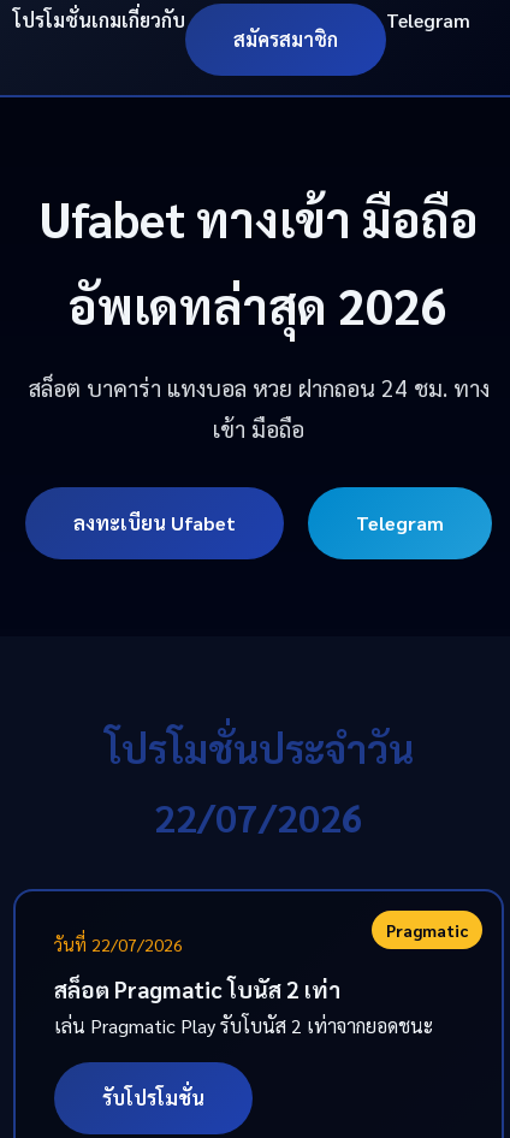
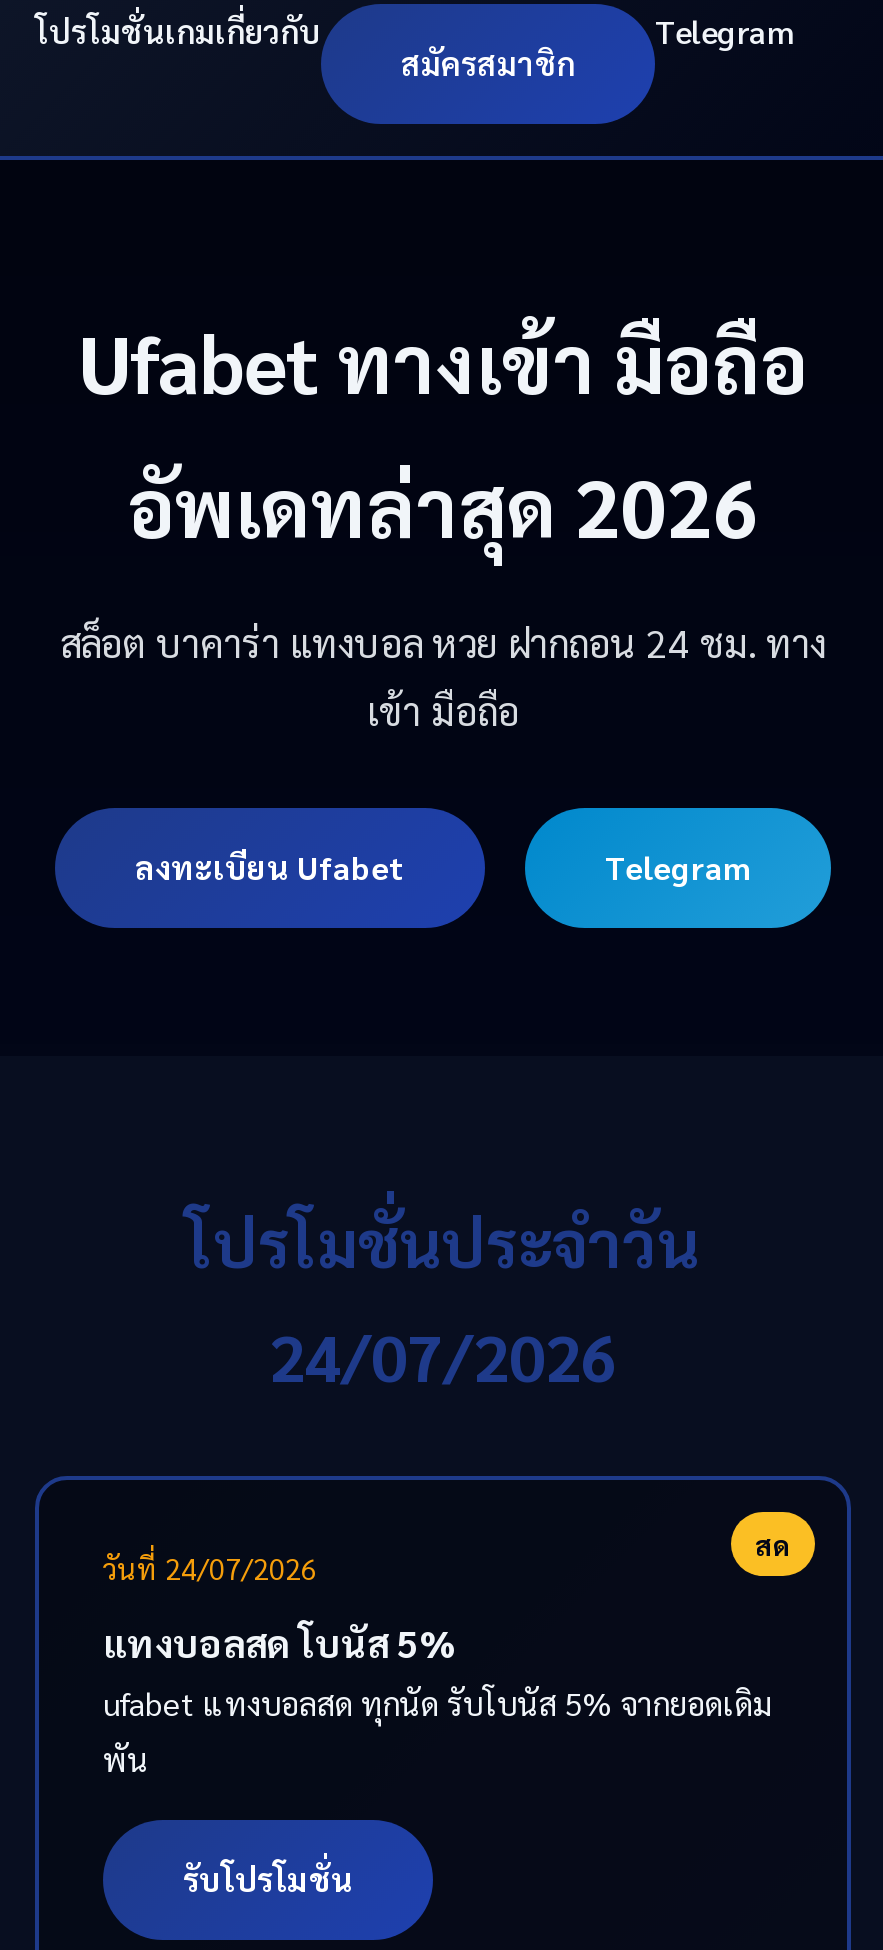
[154,792,363,841] 22/07/2026 -> [269,1314,617,1396] 24/07/2026
[54,919,468,955] Pragmatic | วันที่ 22/07/2026 -> [103,1526,791,1586] สด | วันที่ 24/07/2026
[54,974,433,1038] สล็อต Pragmatic โบนัส 2 เท่า | เล่น Pragmatic Play รับโบนัส 2 เท่าจากยอดชนะ -> [103,1618,773,1780] แทงบอลสด โบนัส 5% | ufabet แทงบอลสด ทุกนัด รับโบนัส 5% จากยอดเดิม | พัน

